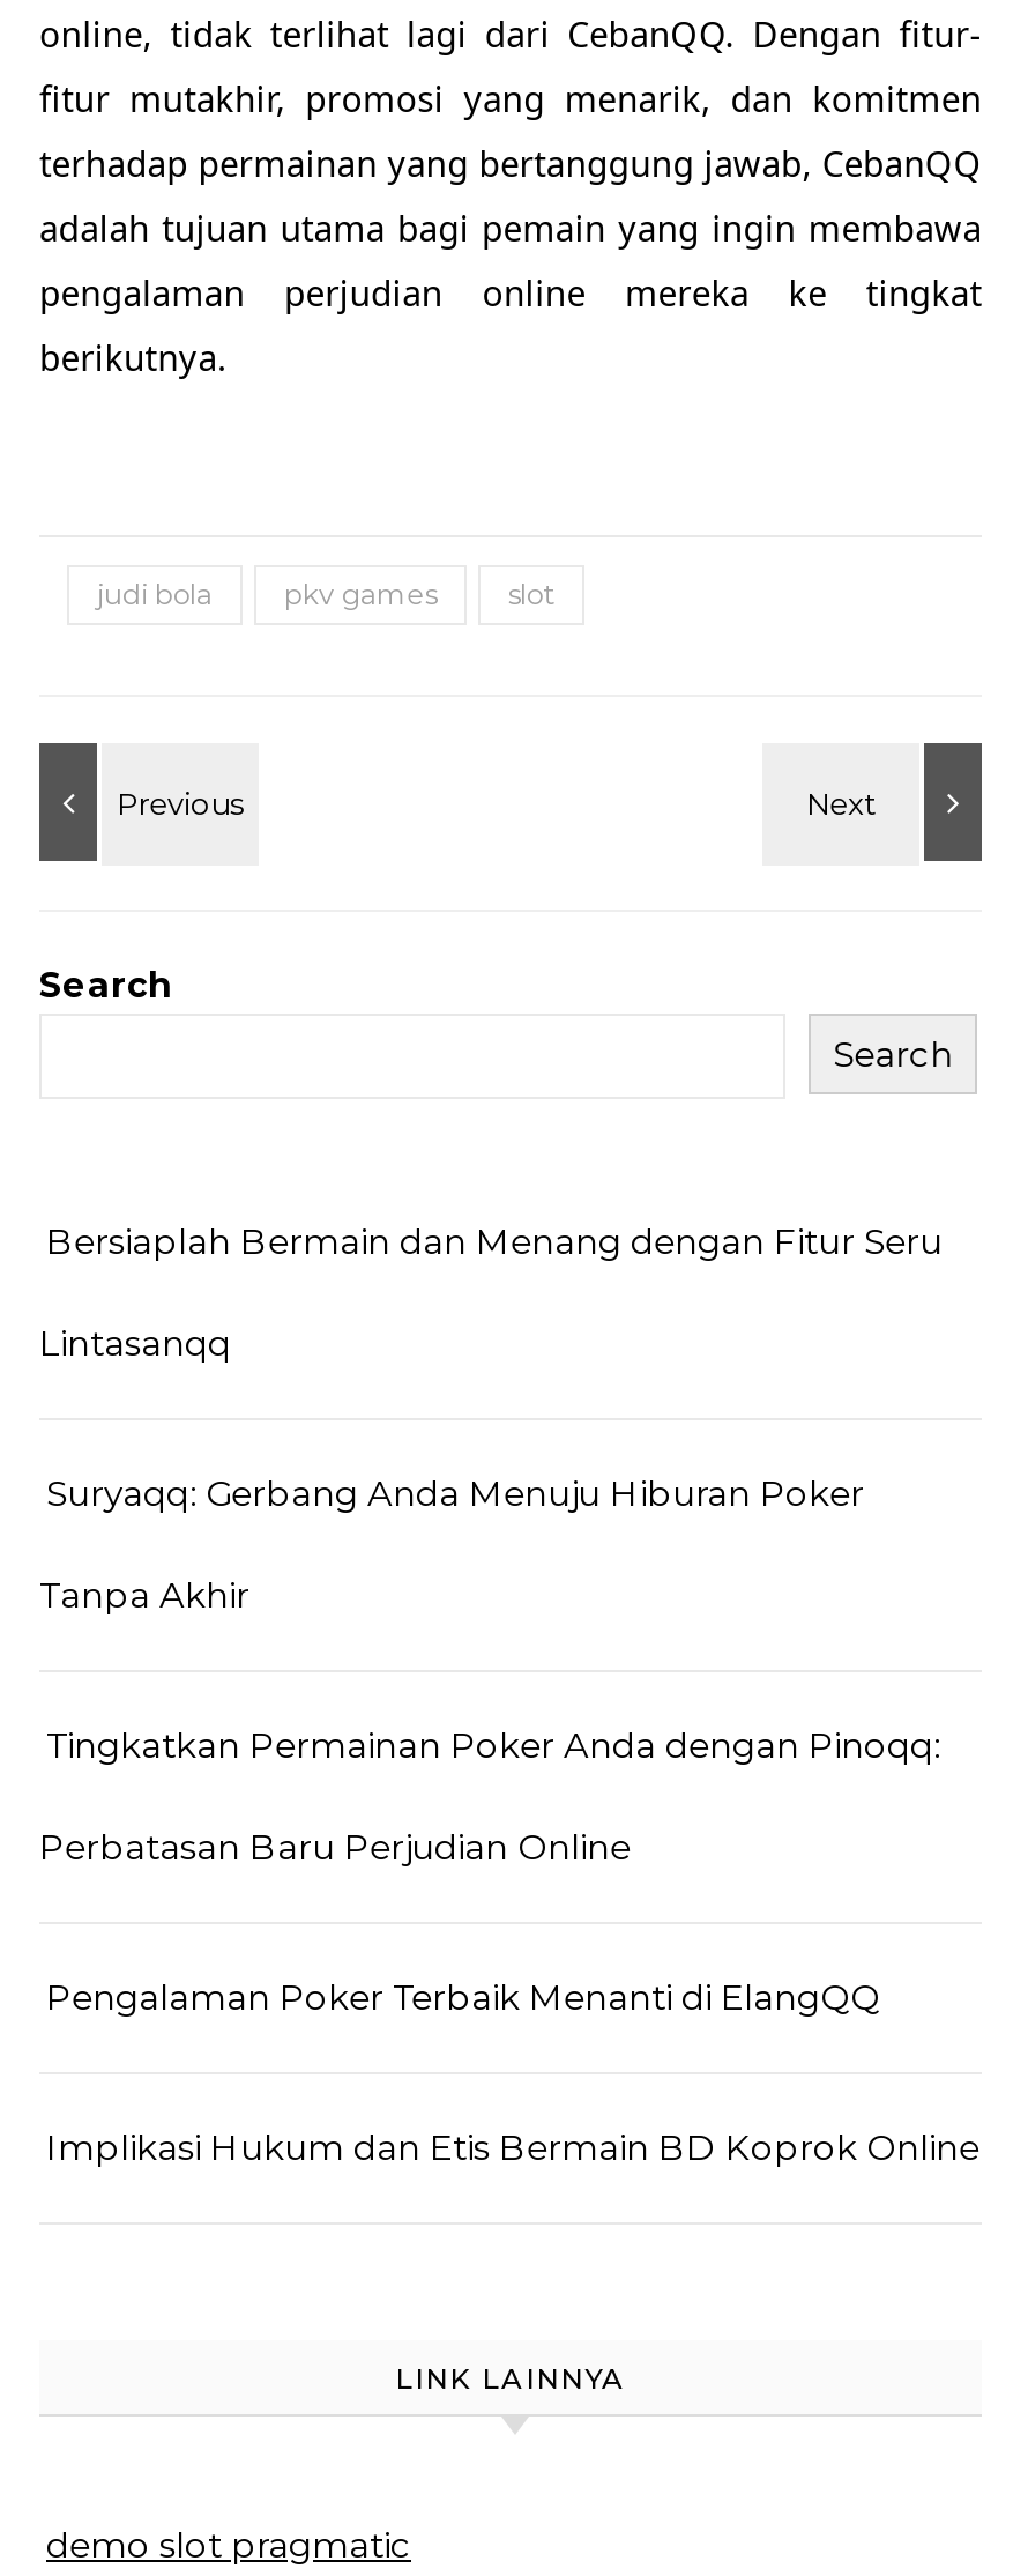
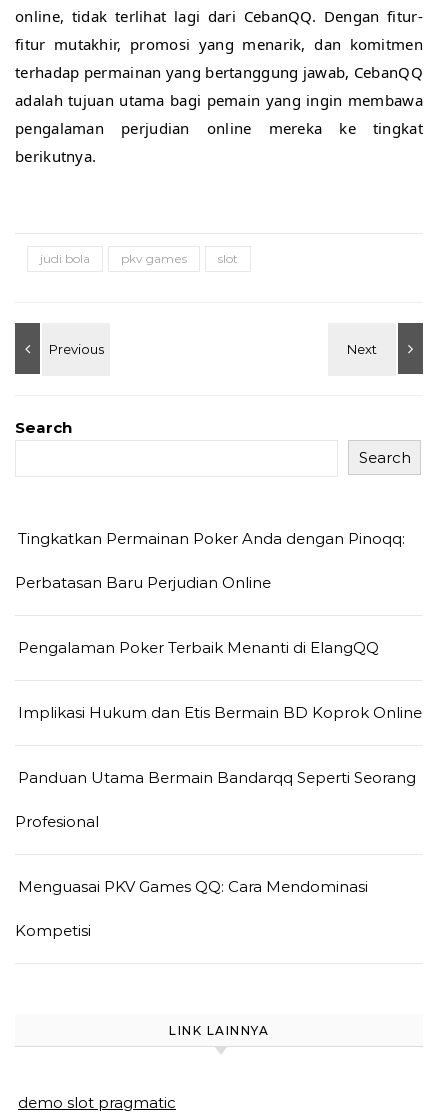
[39,1219,943,1617] Bersiaplah Bermain dan Menang dengan Fitur Seru | Lintasanqq | Suryaqq: Gerbang Anda Menuju Hiburan Poker | Tanpa Akhir -> none
moved [39,1723,979,2169] -> [15,529,422,722]: Tingkatkan Permainan Poker Anda dengan Pinoqq: | Perbatasan Baru Perjudian Online | Pengalaman Poker Terbaik Menanti di ElangQQ | Implikasi Hukum dan Etis Bermain BD Koprok Online
none -> [15,768,416,940] Panduan Utama Bermain Bandarqq Seperti Seorang | Profesional | Menguasai PKV Games QQ: Cara Mendominasi | Kompetisi

